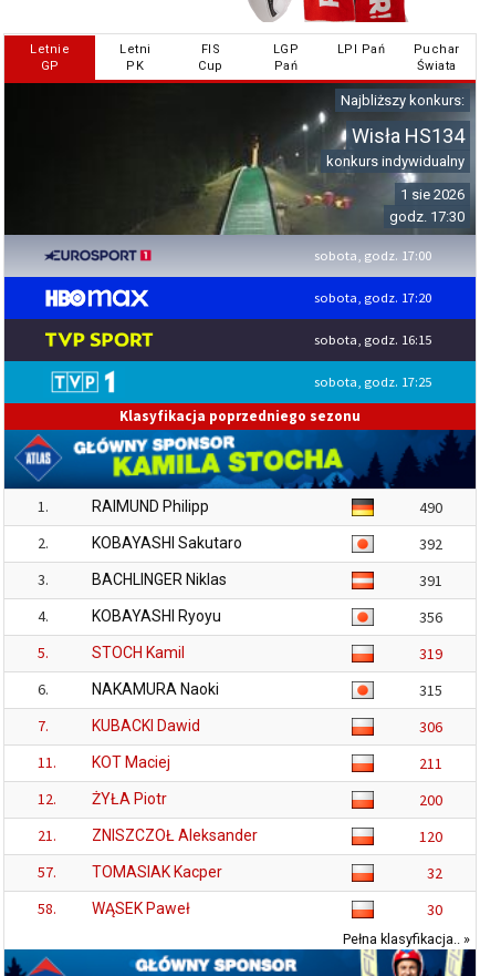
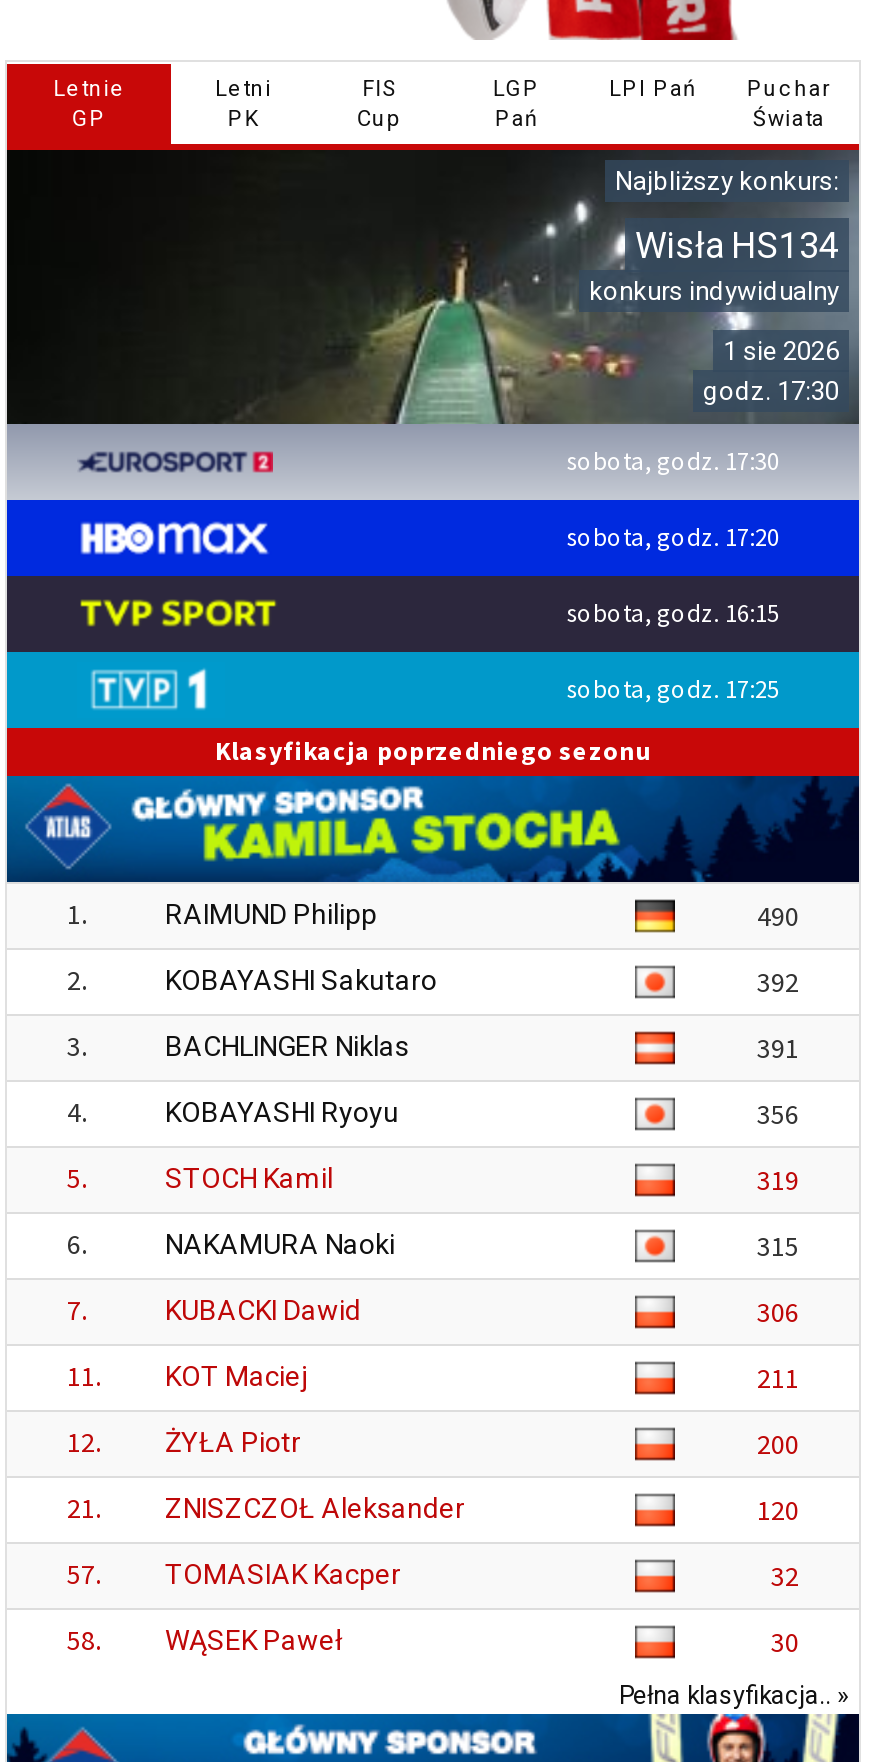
[314,247,431,263] sobota, godz. 17:00 -> [567,445,779,475] sobota, godz. 17:30

